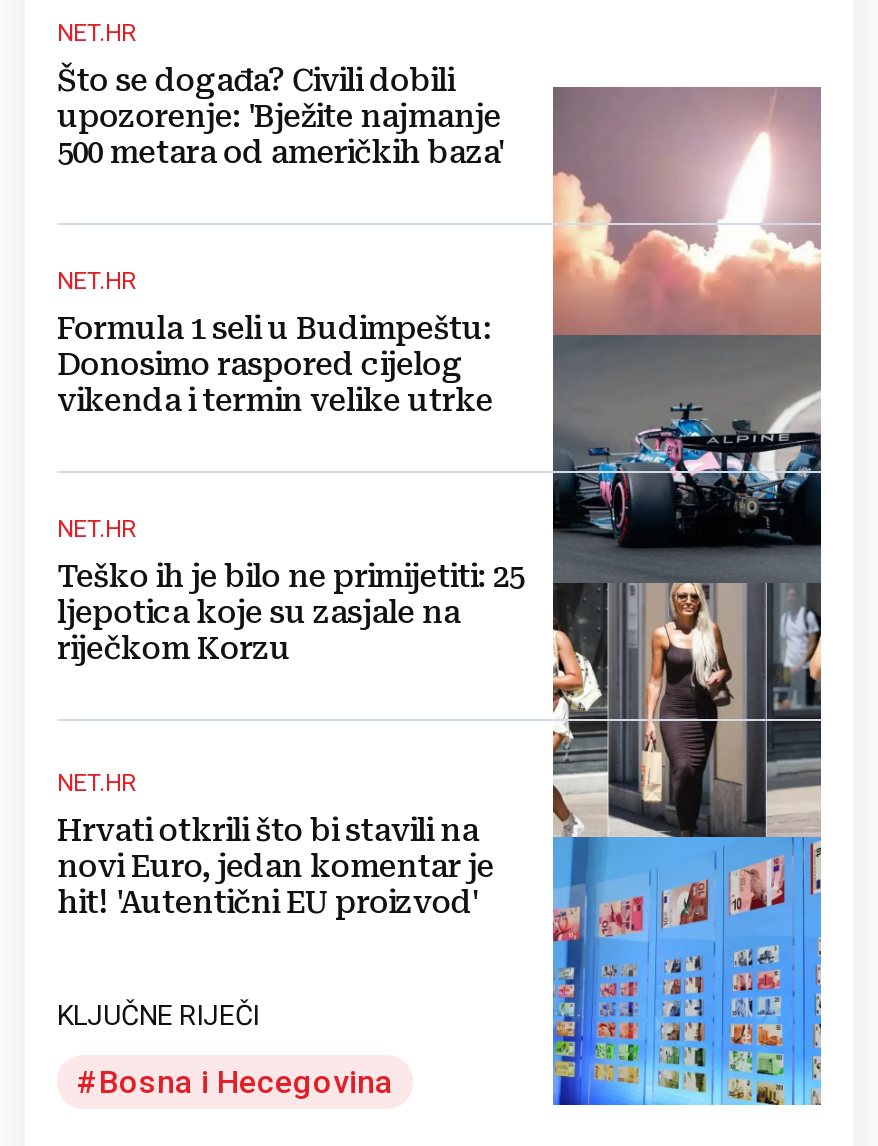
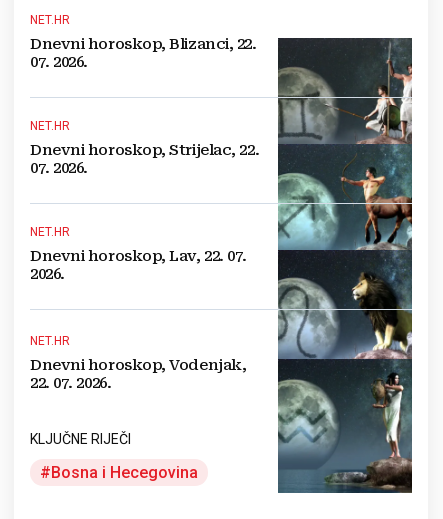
[57,63,823,1123] [image] | Što se događa? Civili dobili | upozorenje: 'Bježite najmanje | 500 metara od američkih baza' -> [30,35,413,494] [image] | Dnevni horoskop, Blizanci, 22. | 07. 2026.
[57,311,493,419] Formula 1 seli u Budimpeštu: | Donosimo raspored cijelog | vikenda i termin velike utrke -> [30,141,259,177] Dnevni horoskop, Strijelac, 22. | 07. 2026.
[57,559,524,667] Teško ih je bilo ne primijetiti: 25 | ljepotica koje su zasjale na | riječkom Korzu -> [30,247,247,283] Dnevni horoskop, Lav, 22. 07. | 2026.
[57,813,494,921] Hrvati otkrili što bi stavili na | novi Euro, jedan komentar je | hit! 'Autentični EU proizvod' -> [30,356,246,392] Dnevni horoskop, Vodenjak, | 22. 07. 2026.

